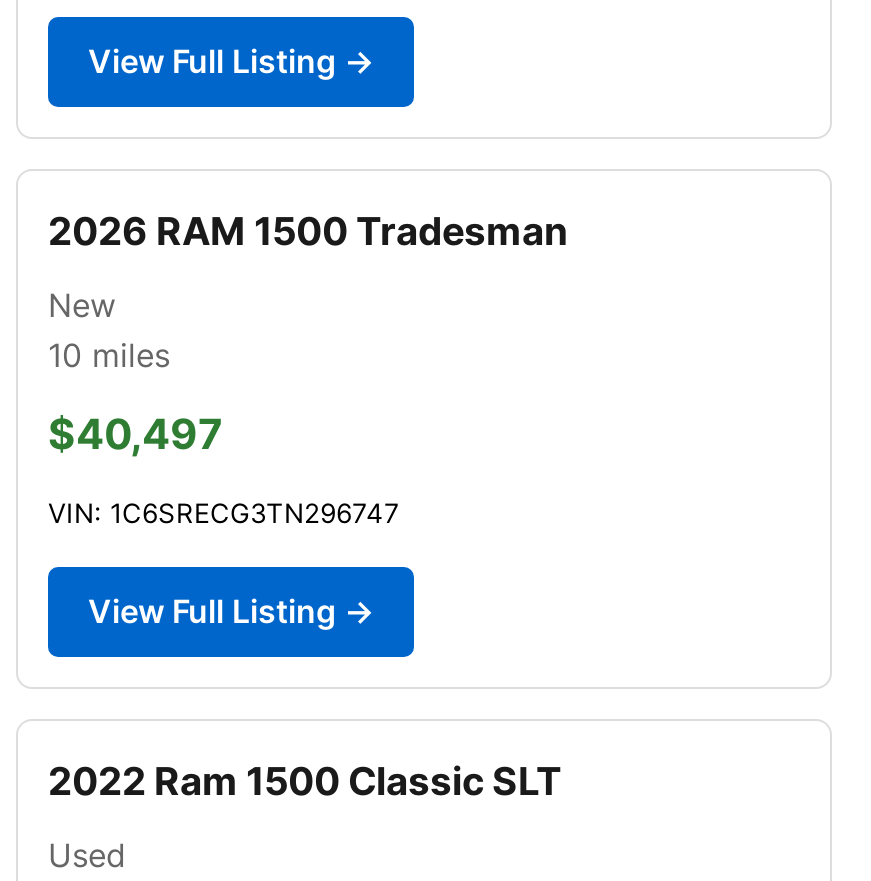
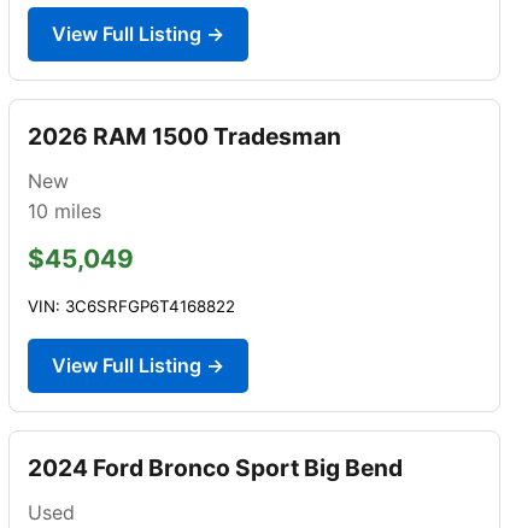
[48,409,222,459] $40,497 -> [28,243,134,274] $45,049
[48,497,400,529] VIN: 1C6SRECG3TN296747 -> [28,296,235,316] VIN: 3C6SRFGP6T4168822
[48,757,562,805] 2022 Ram 1500 Classic SLT -> [28,453,403,482] 2024 Ford Bronco Sport Big Bend

